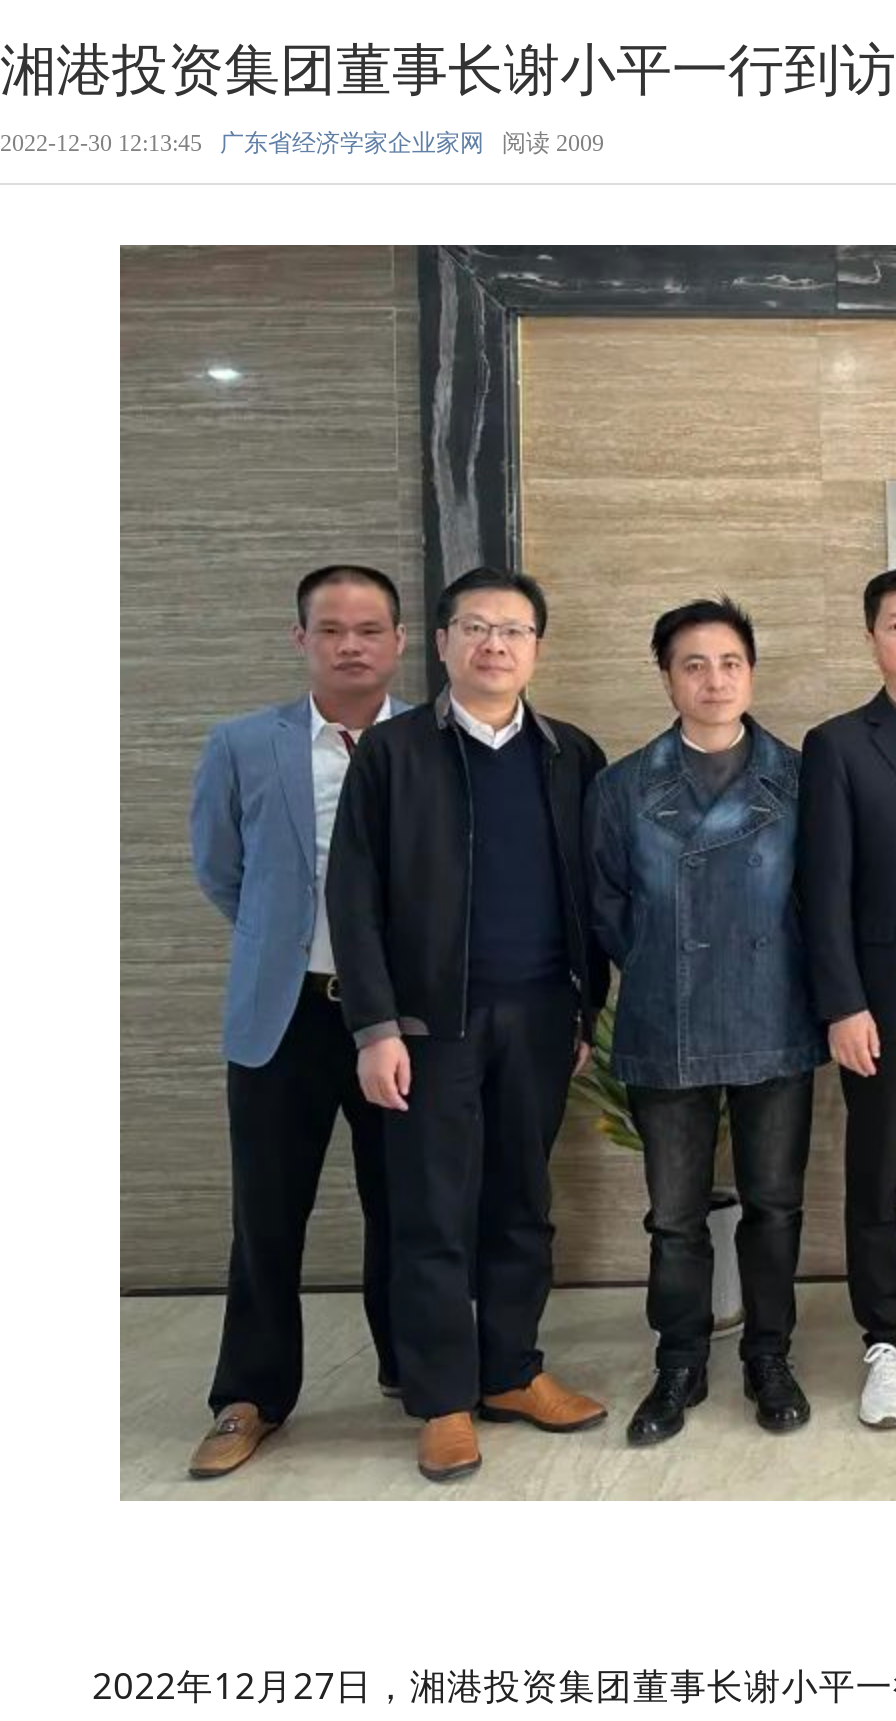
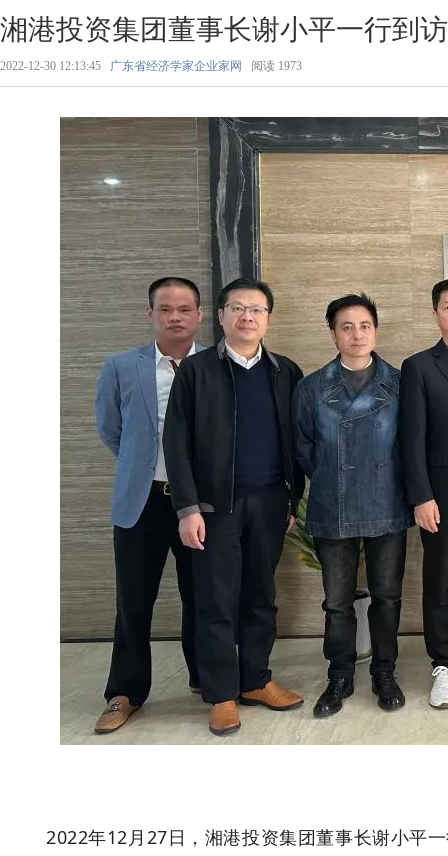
[0,129,604,157] 2022-12-30 12:13:45 广东省经济学家企业家网 阅读2009 -> [0,59,302,73] 2022-12-30 12:13:45 广东省经济学家企业家网 阅读1973

